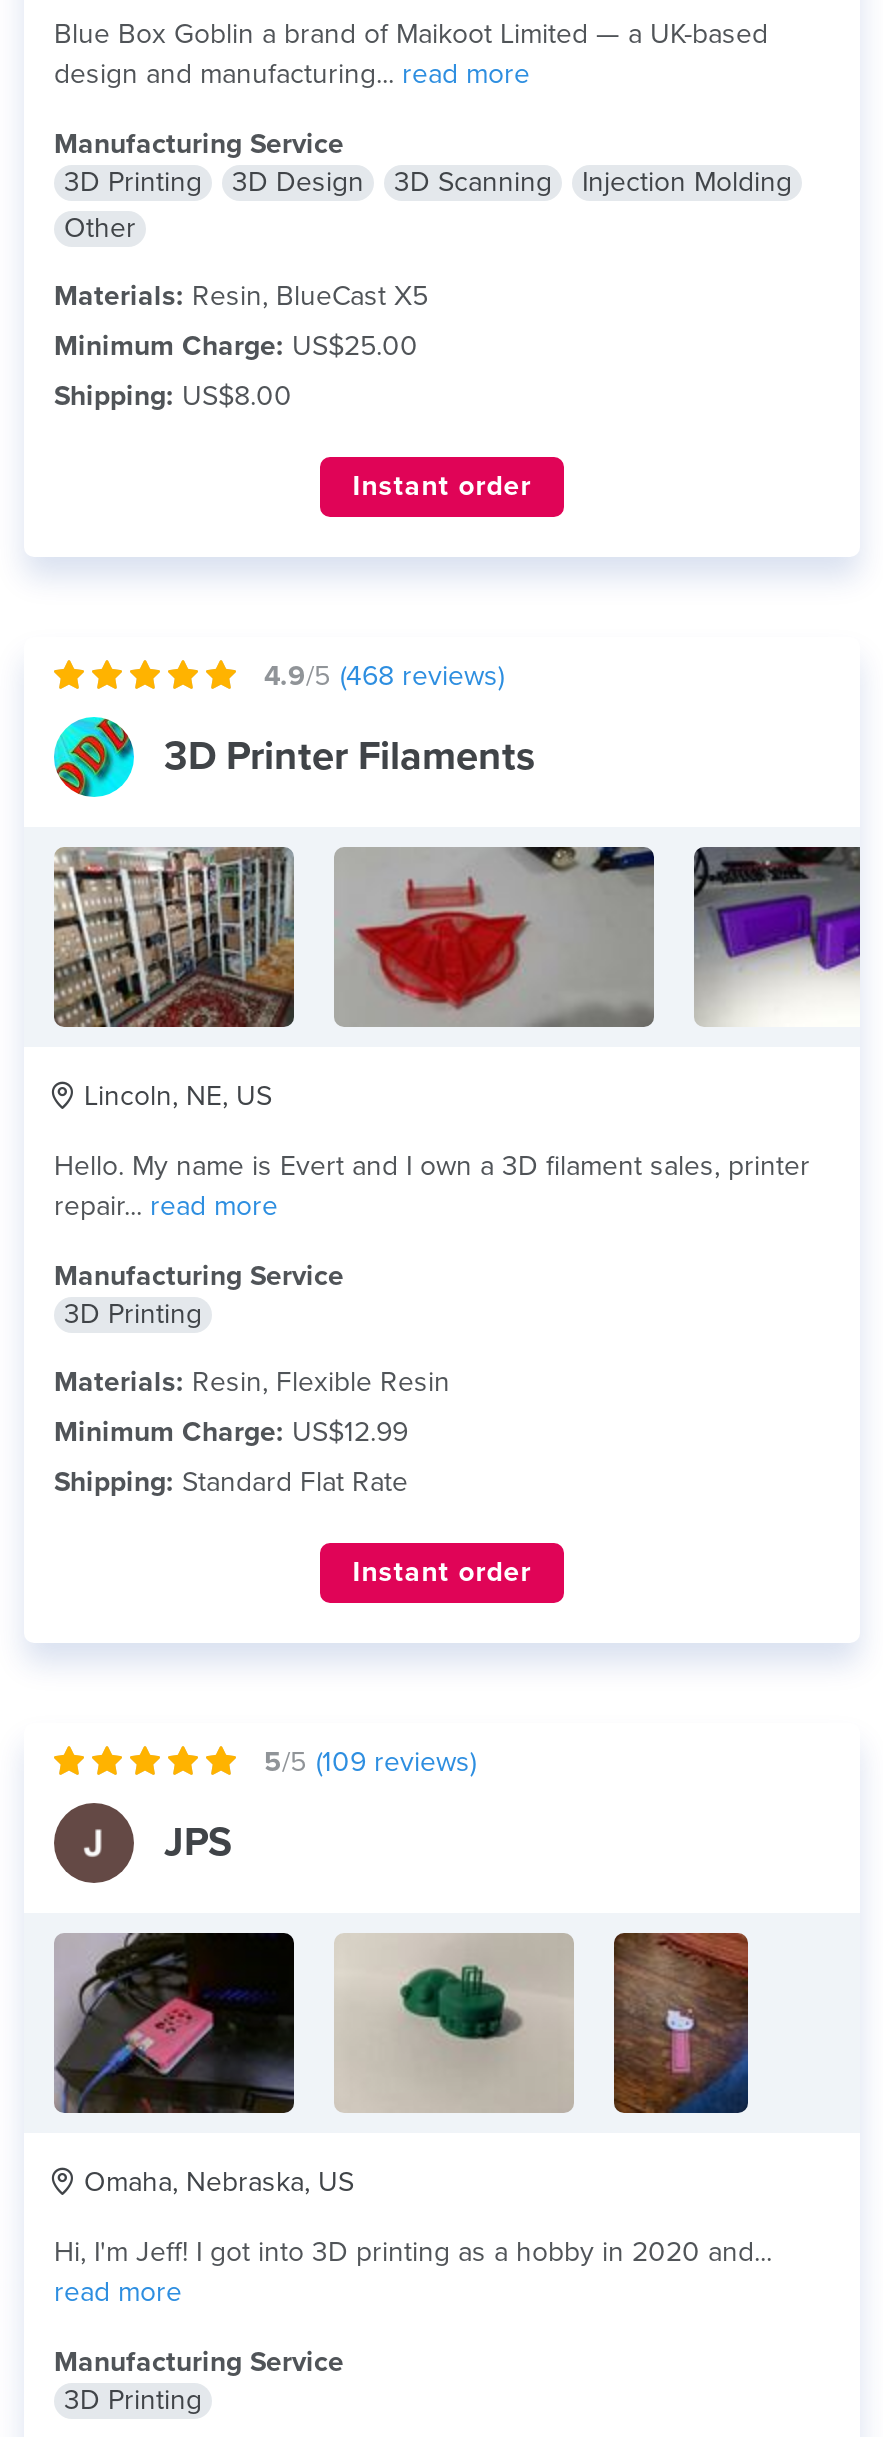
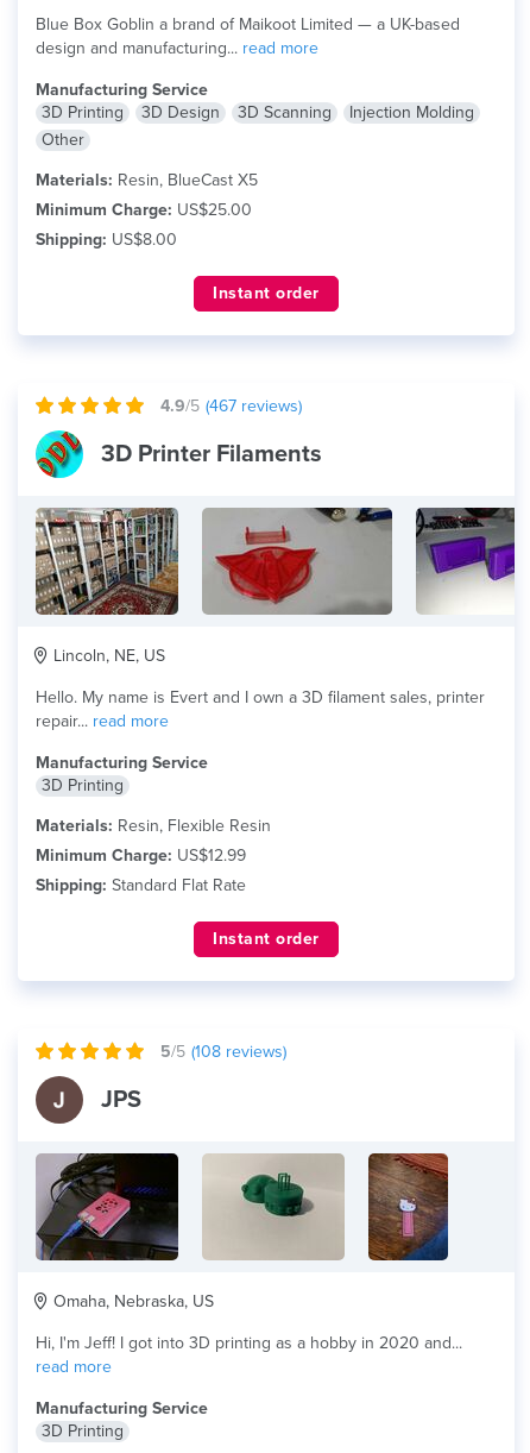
[264,659,504,693] 4.9/5 (468 reviews) -> [160,396,302,416] 4.9/5 (467 reviews)
[264,1745,476,1779] 5/5 (109 reviews) -> [160,1042,286,1062] 5/5 (108 reviews)

